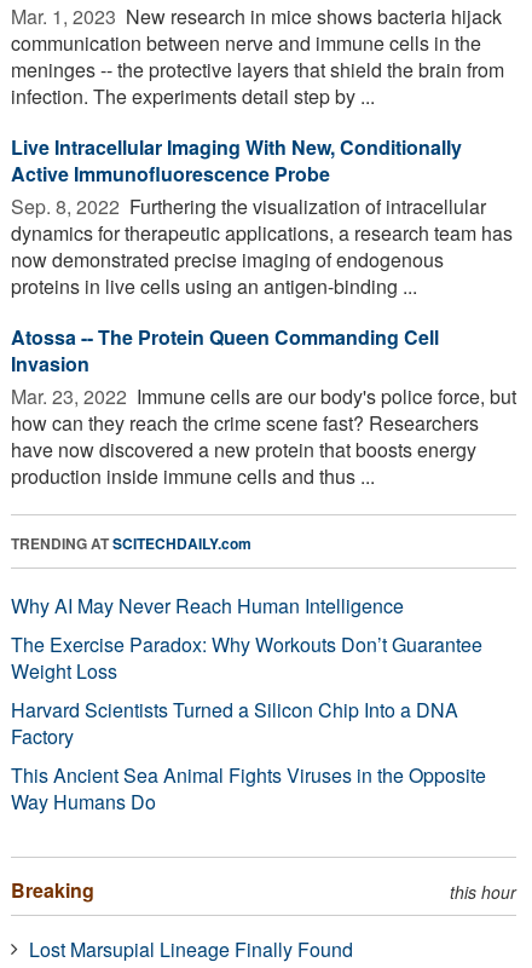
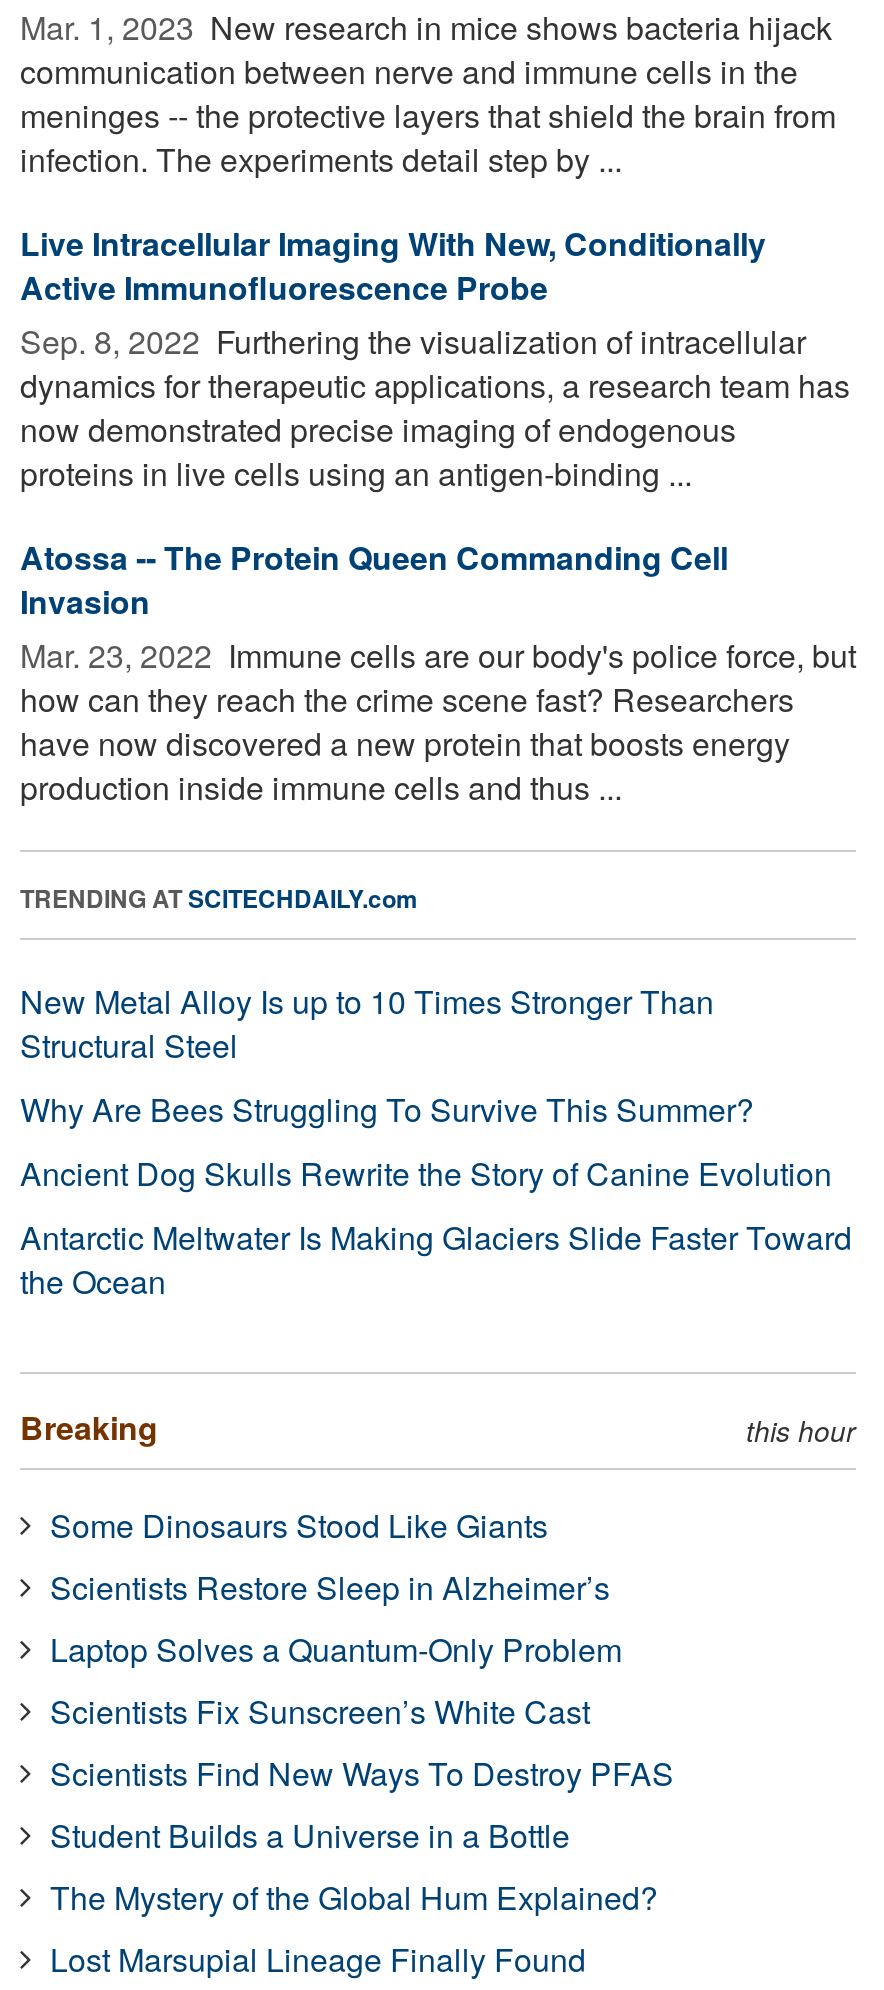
[11,591,486,815] Why AI May Never Reach Human Intelligence | The Exercise Paradox: Why Workouts Don’t Guarantee | Weight Loss | Harvard Scientists Turned a Silicon Chip Into a DNA | Factory | This Ancient Sea Animal Fights Viruses in the Opposite | Way Humans Do -> [20,978,852,1304] New Metal Alloy Is up to 10 Times Stronger Than | Structural Steel | Why Are Bees Struggling To Survive This Summer? | Ancient Dog Skulls Rewrite the Story of Canine Evolution | Antarctic Meltwater Is Making Glaciers Slide Faster Toward | the Ocean
moved [11,876,516,904] -> [20,1404,856,1450]: Breaking | this hour
none -> [50,1502,674,1920] Some Dinosaurs Stood Like Giants | Scientists Restore Sleep in Alzheimer’s | Laptop Solves a Quantum-Only Problem | Scientists Fix Sunscreen’s White Cast | Scientists Find New Ways To Destroy PFAS | Student Builds a Universe in a Bottle | The Mystery of the Global Hum Explained?

